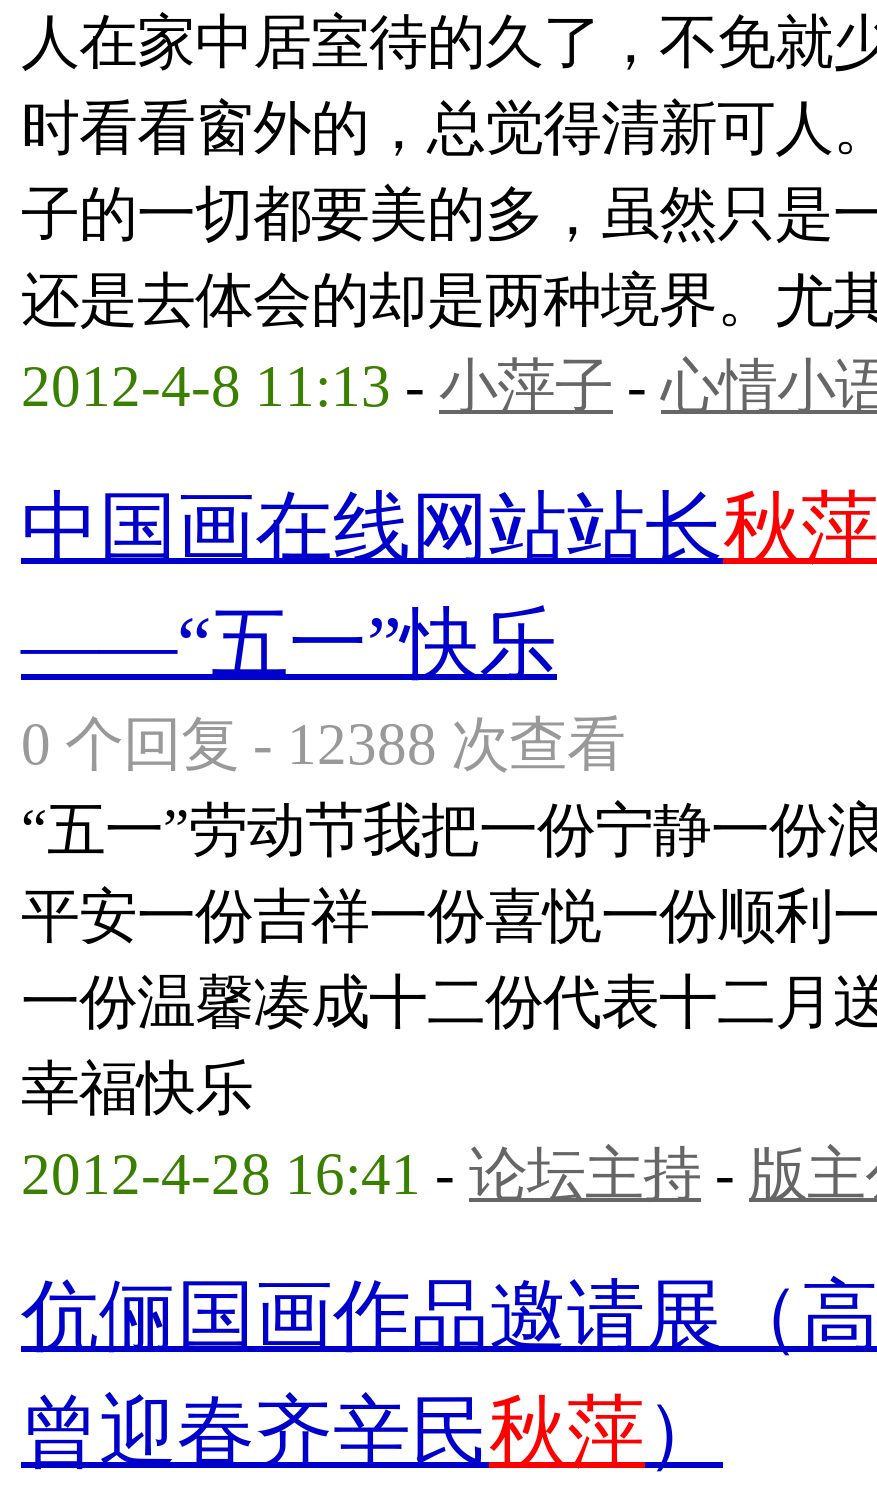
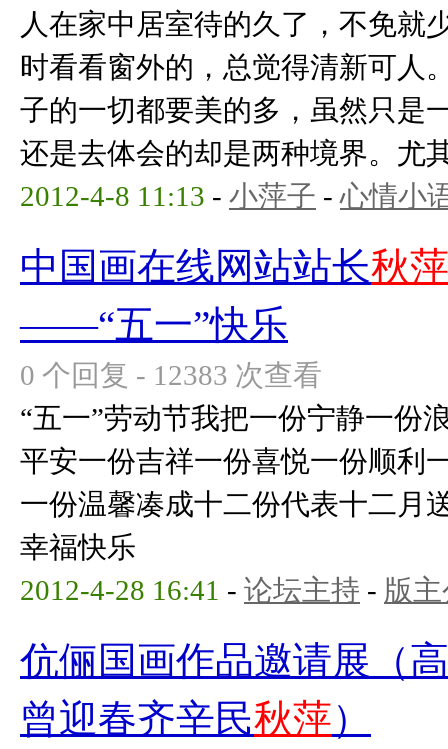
[21,712,625,776] 0 个回复 - 12388 次查看 -> [20,359,322,391] 0 个回复 - 12383 次查看

